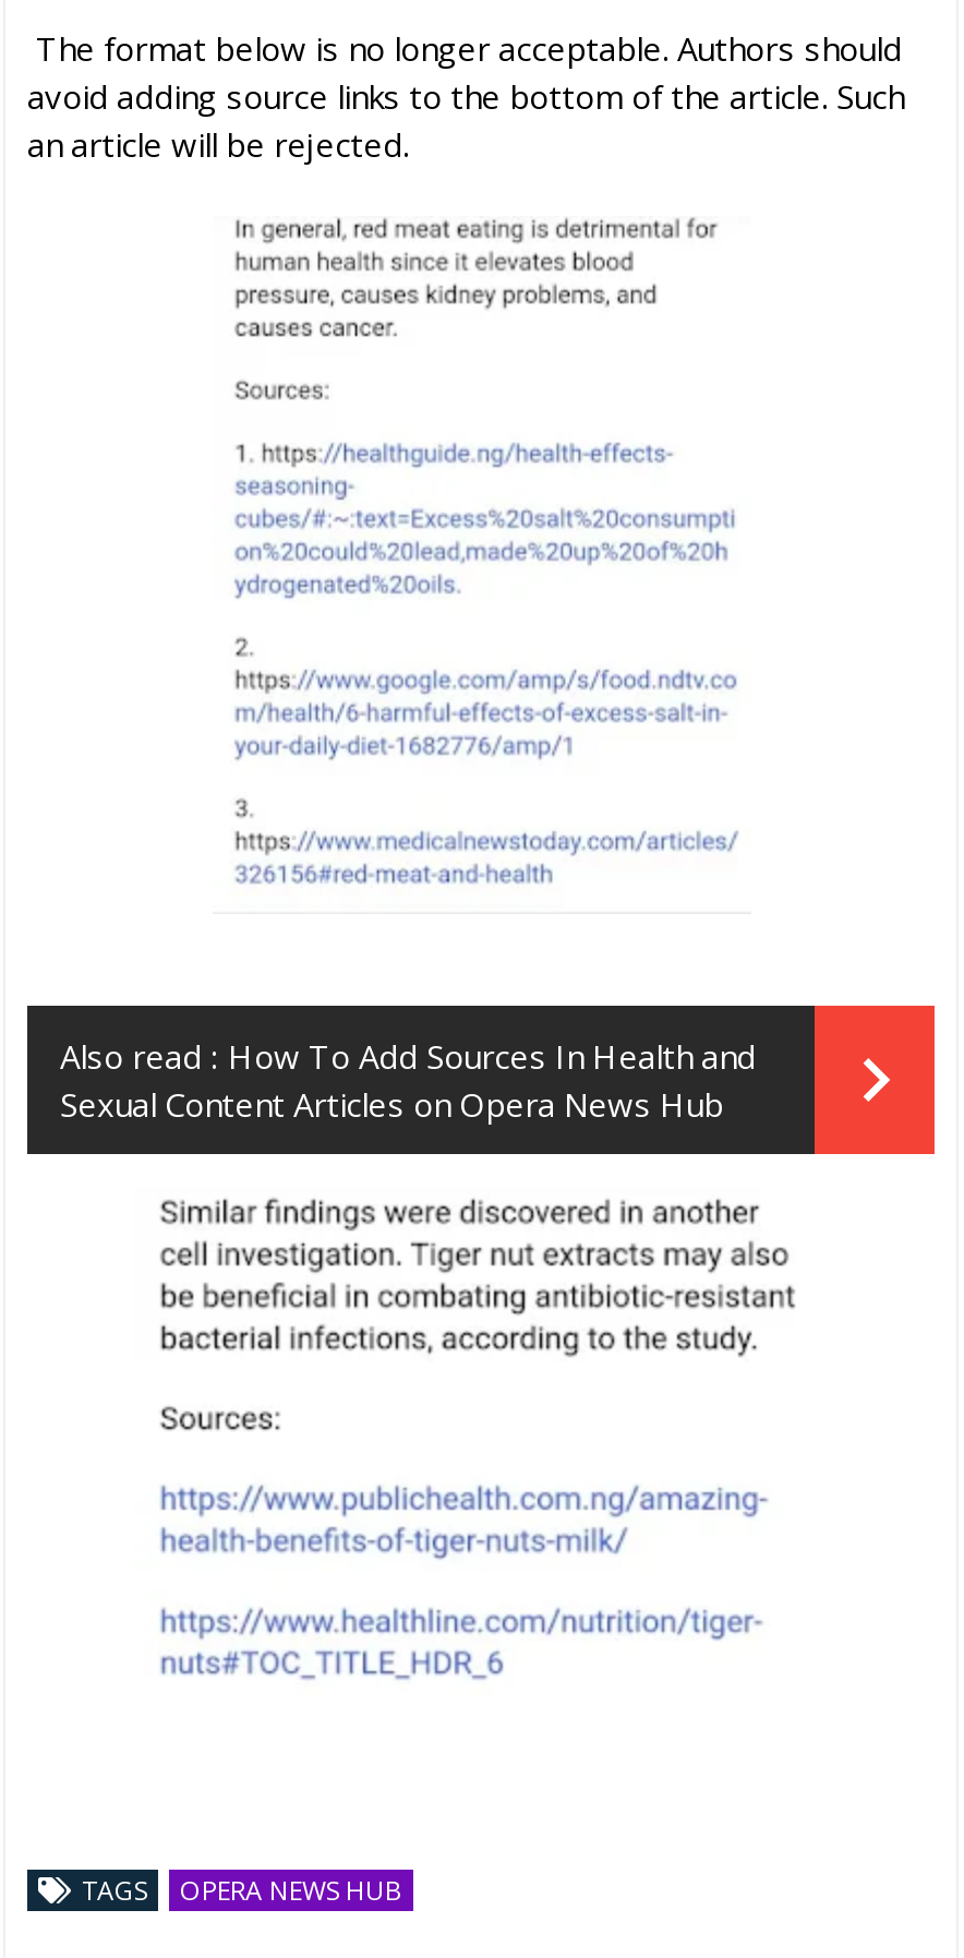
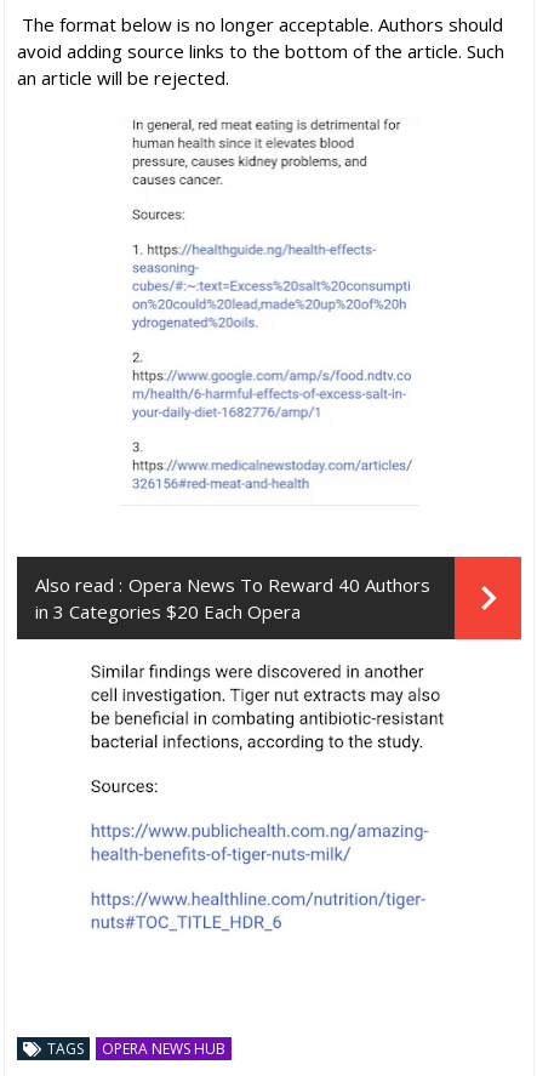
[60,1034,756,1125] Also read : How To Add Sources In Health and | Sexual Content Articles on Opera News Hub -> [35,572,430,623] Also read : Opera News To Reward 40 Authors | in 3 Categories $20 Each Opera

